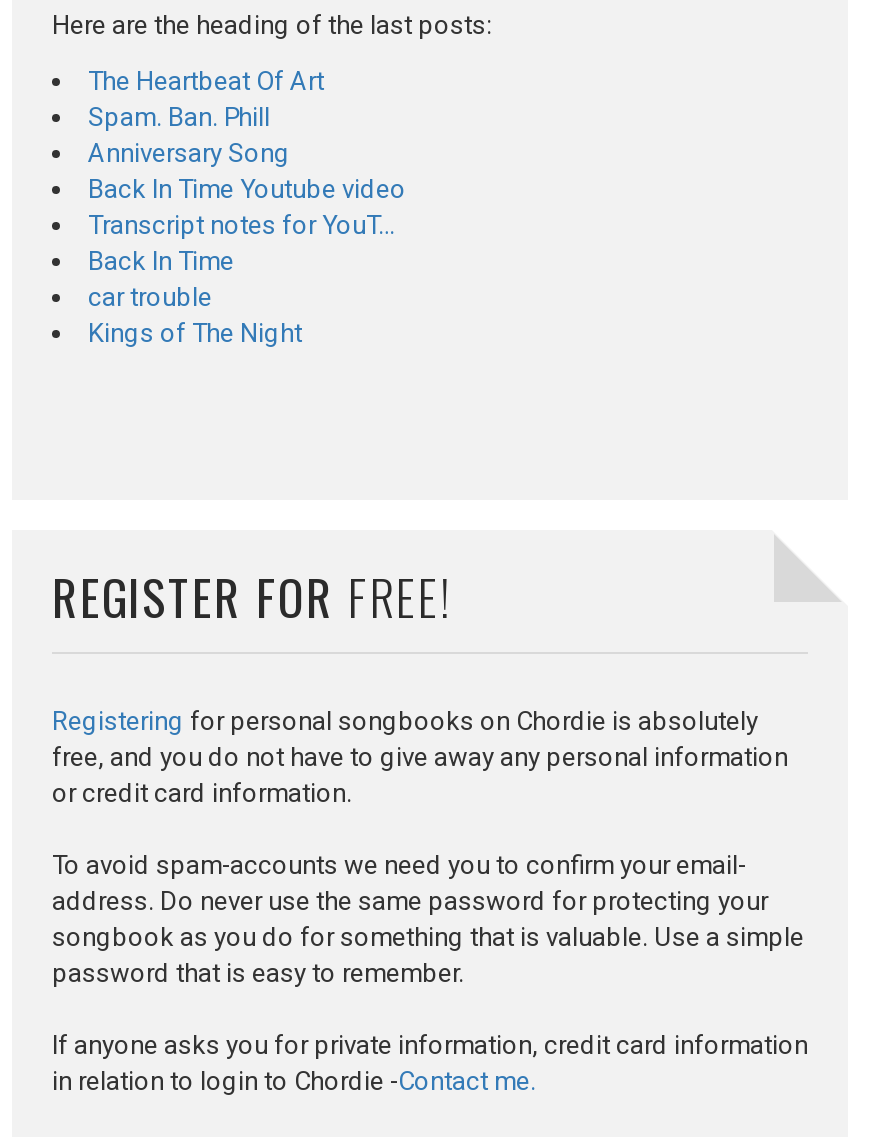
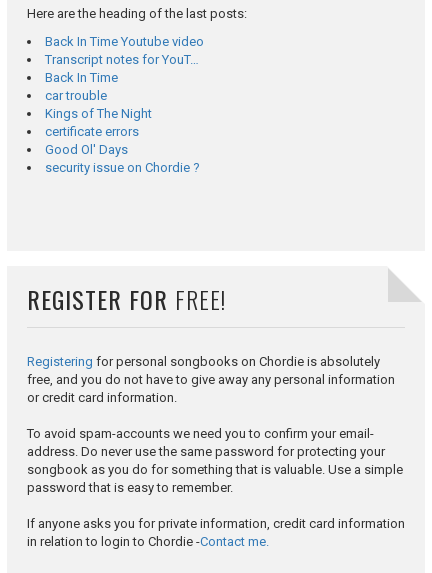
[88,67,324,169] The Heartbeat Of Art | Spam. Ban. Phill | Anniversary Song -> none
moved [88,175,406,349] -> [45,34,204,121]: Back In Time Youtube video | Transcript notes for YouT… | Back In Time | car trouble | Kings of The Night
none -> [45,124,200,175] certificate errors | Good Ol' Days | security issue on Chordie ?

